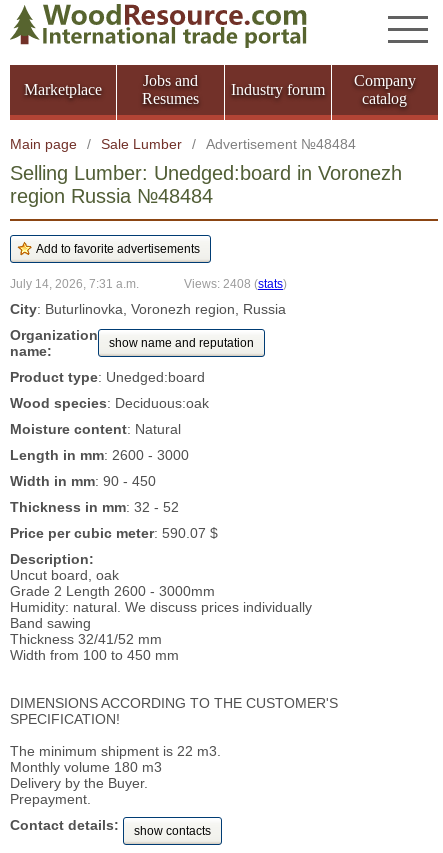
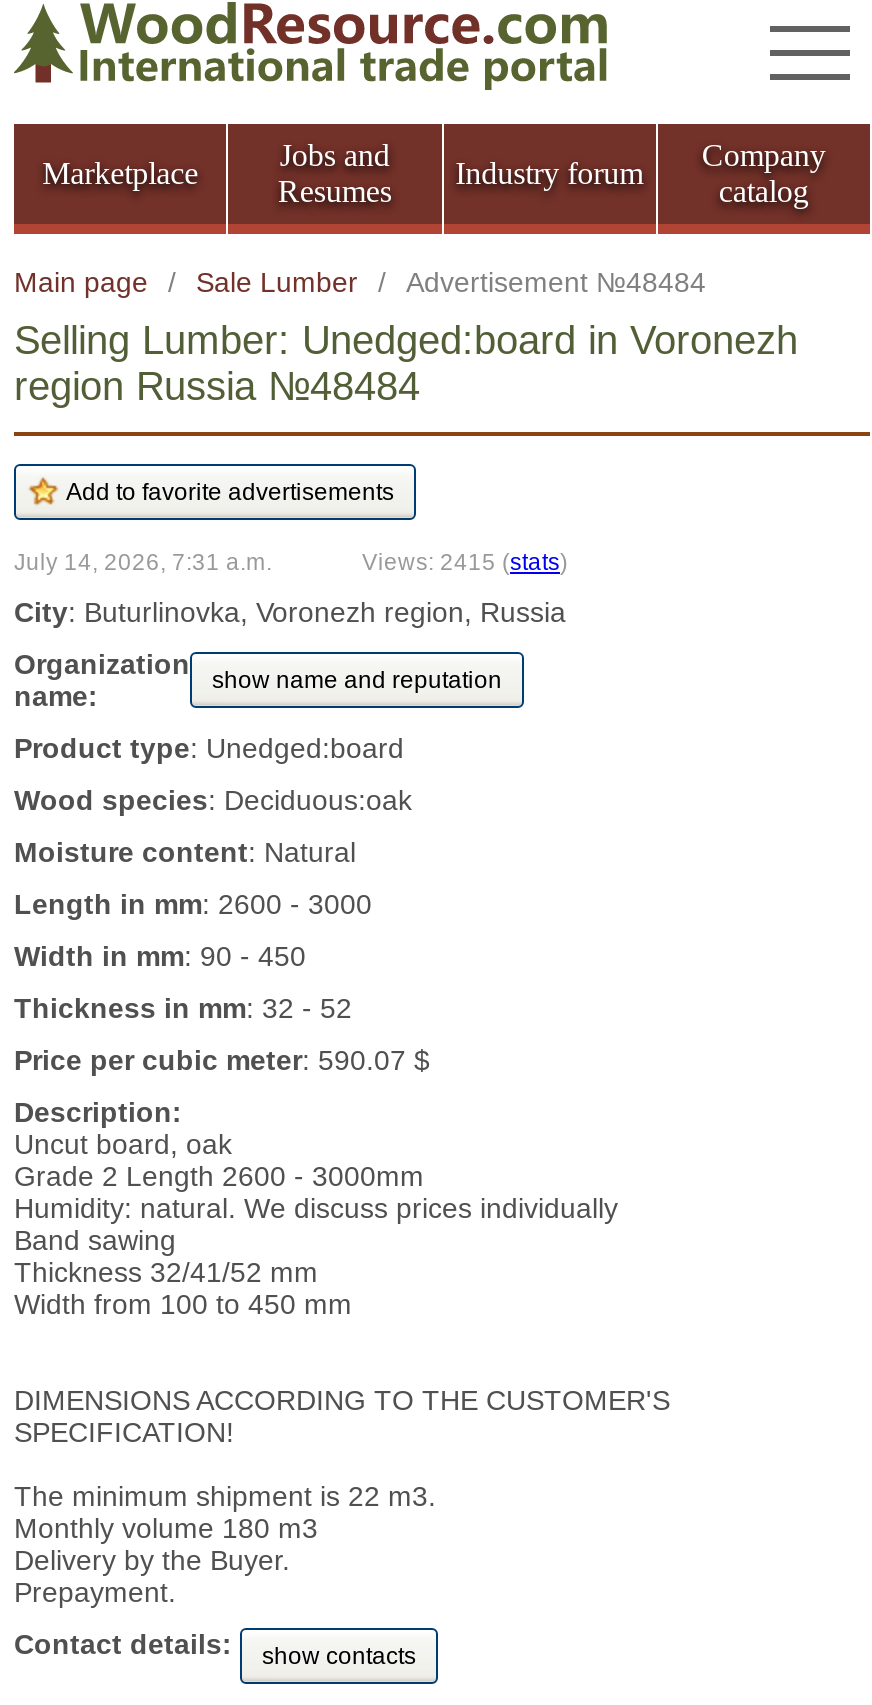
[184,277,287,290] Views: 2408 (stats) -> [362,548,568,574] Views: 2415 (stats)

